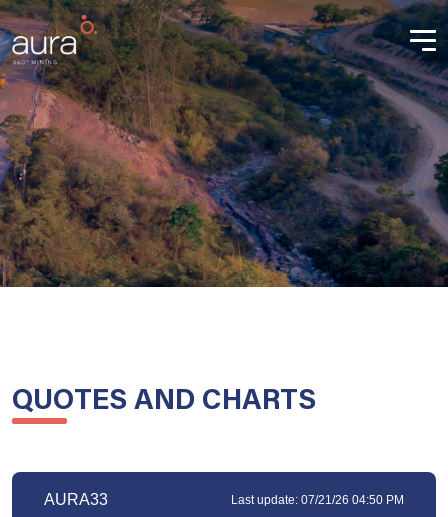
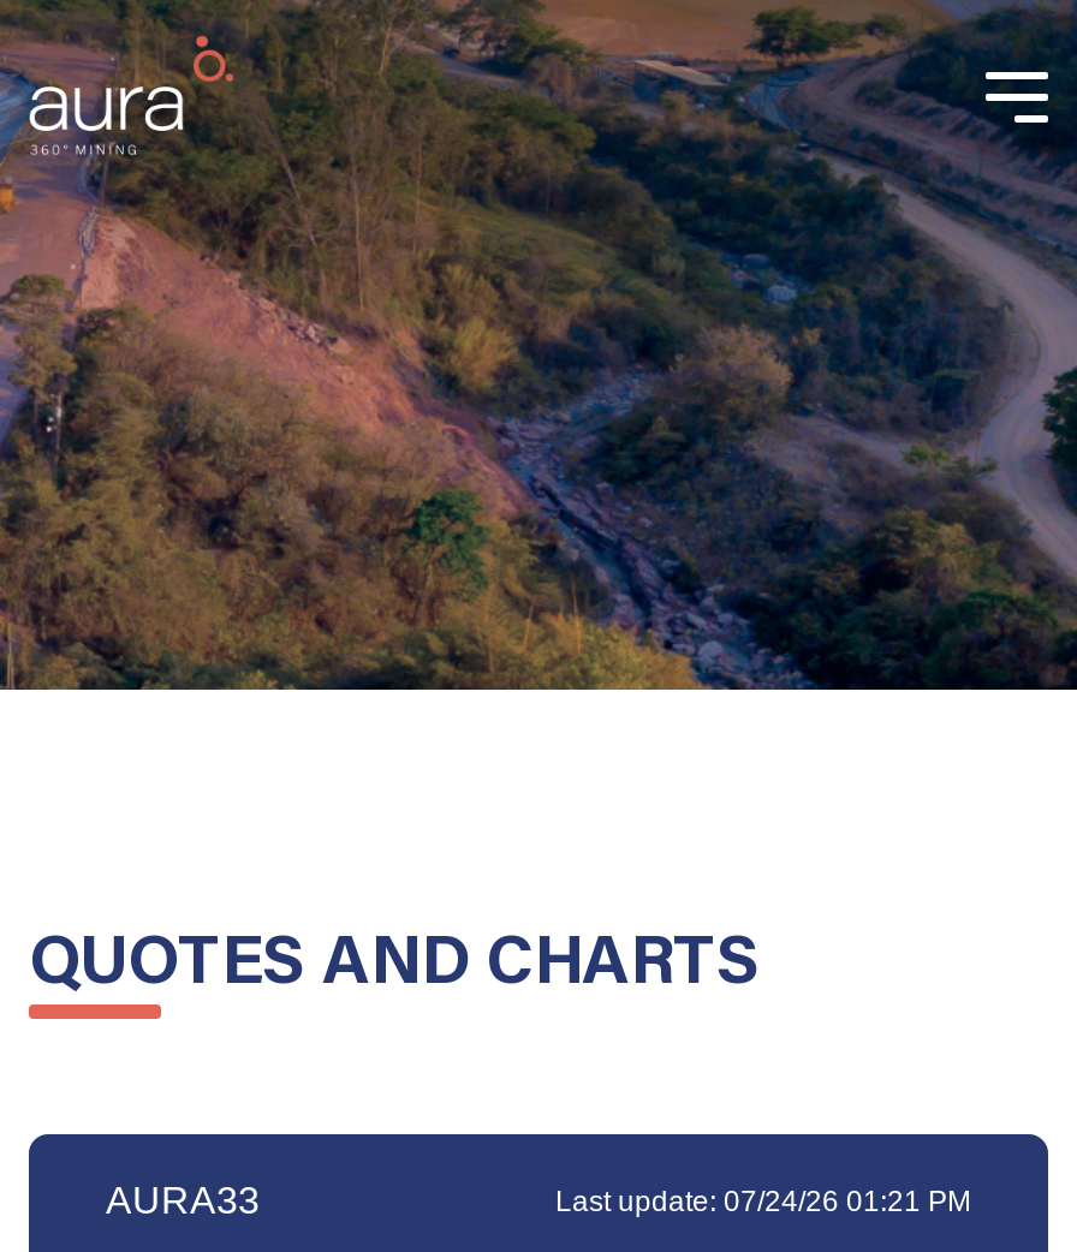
[231,493,404,507] Last update: 07/21/26 04:50 PM -> [555,1185,971,1218] Last update: 07/24/26 01:21 PM

